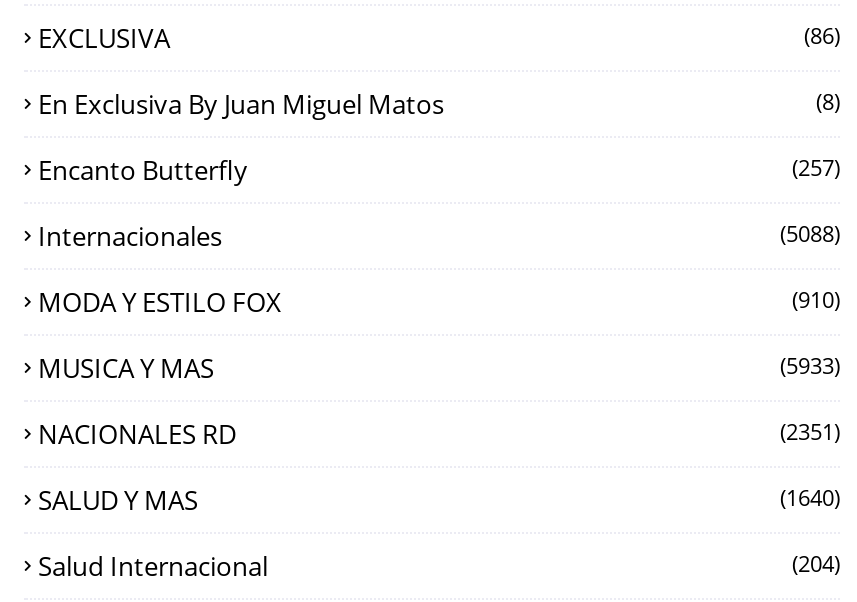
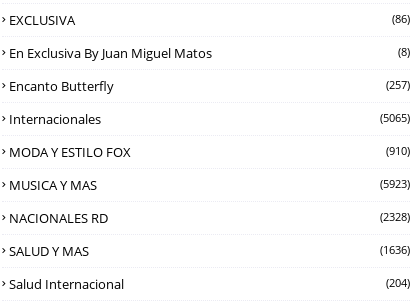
[780,218,840,248] (5088) -> [380,110,410,125] (5065)
[780,350,840,380] (5933) -> [380,176,410,191] (5923)
[780,416,840,446] (2351) -> [380,209,410,224] (2328)
[780,482,840,512] (1640) -> [380,242,410,257] (1636)

